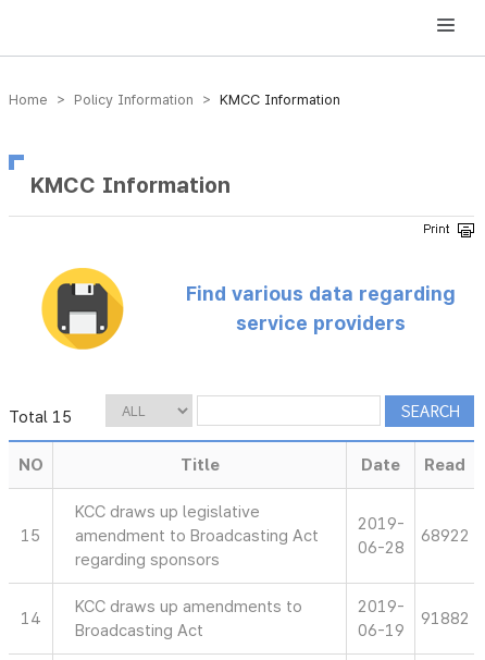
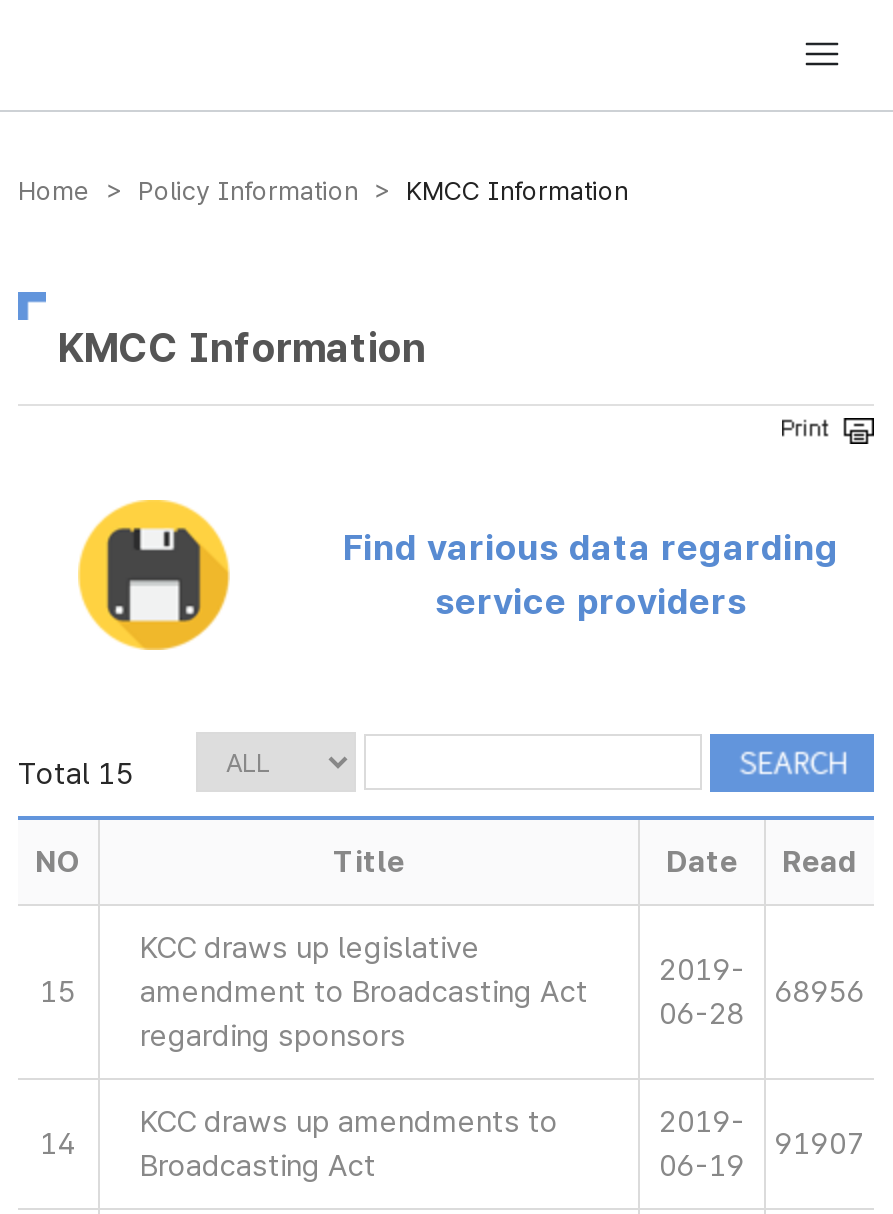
[420,526,469,546] 68922 -> [775,974,865,1010] 68956
[420,609,469,628] 91882 -> [775,1126,865,1162] 91907

